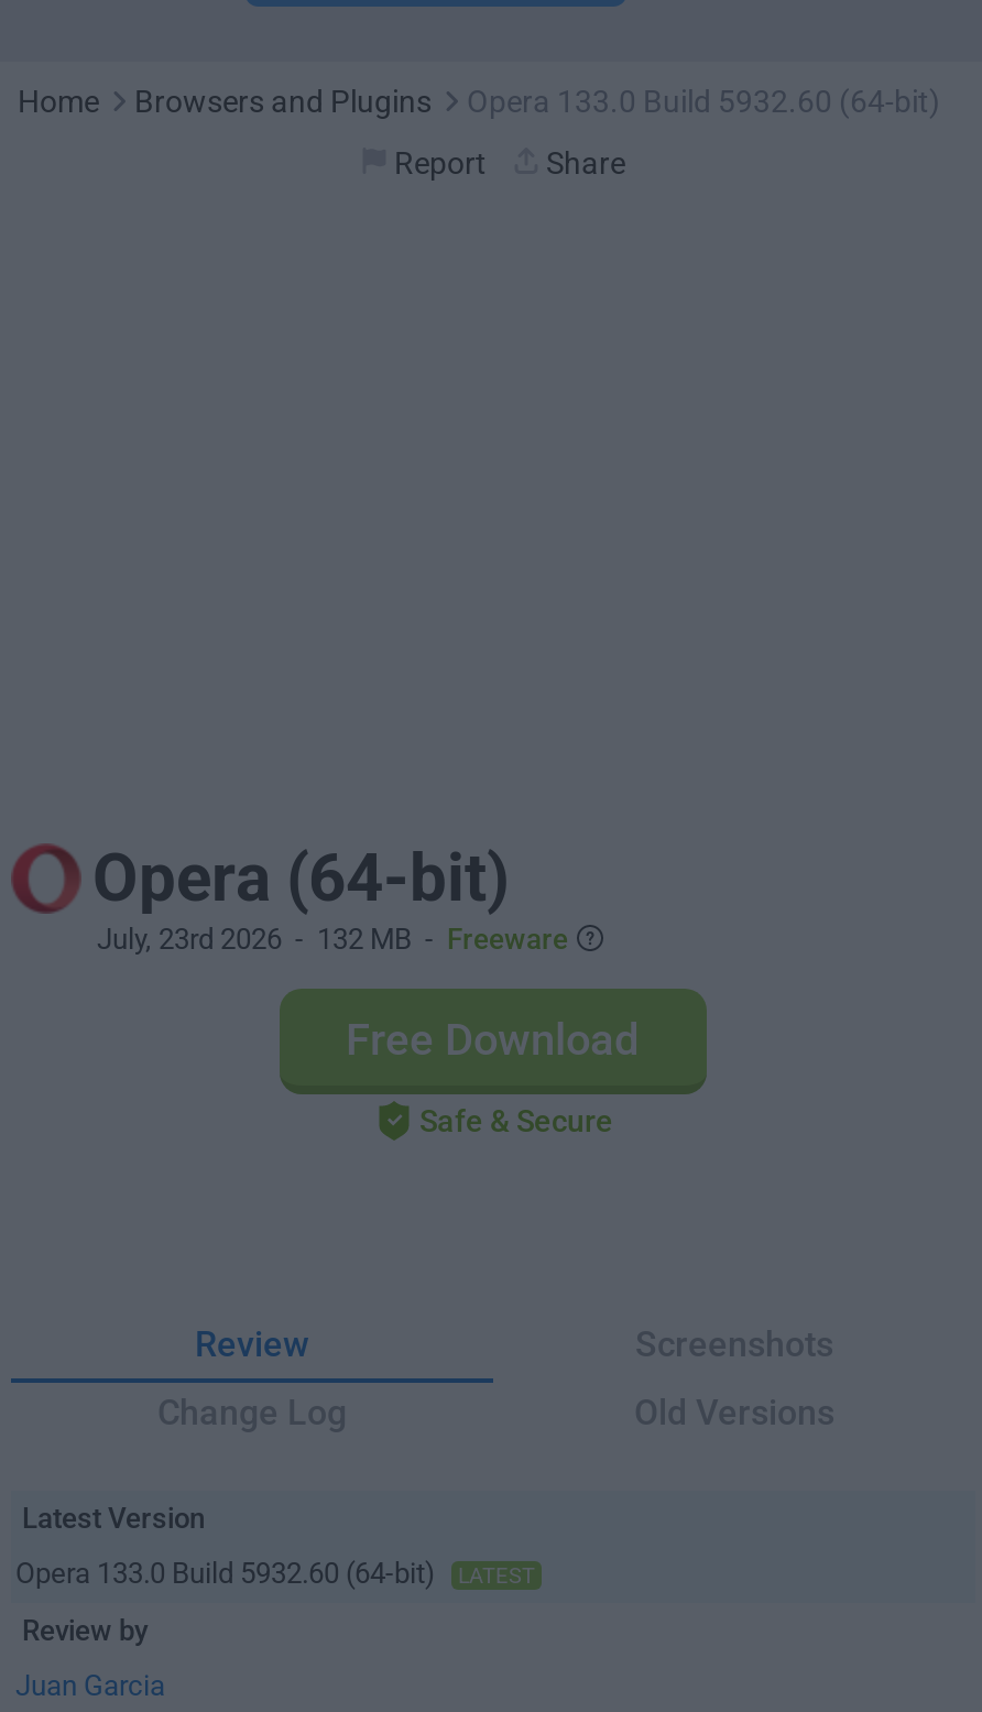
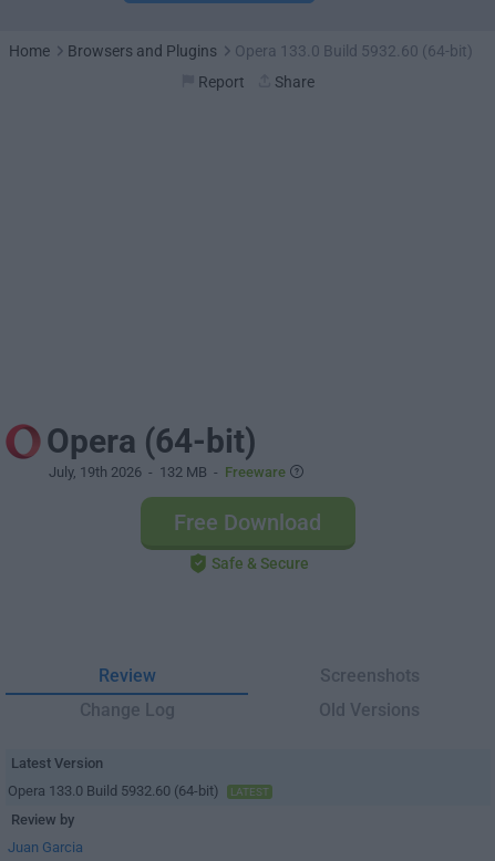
[97,923,568,956] July, 23rd 2026 - 132 MB - Freeware -> [49,464,286,480] July, 19th 2026 - 132 MB - Freeware

